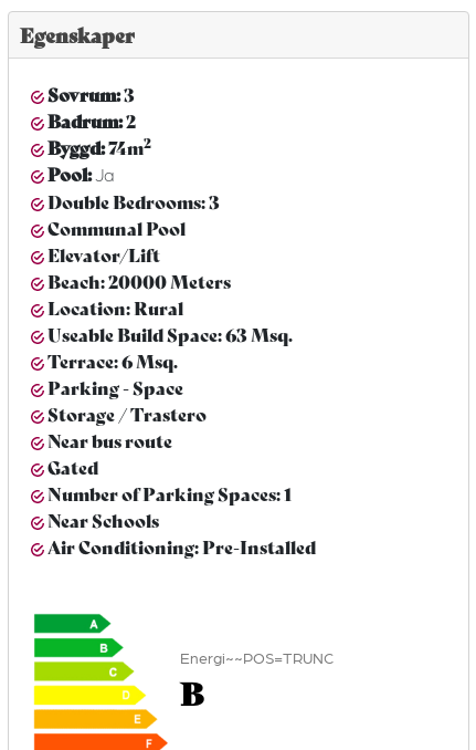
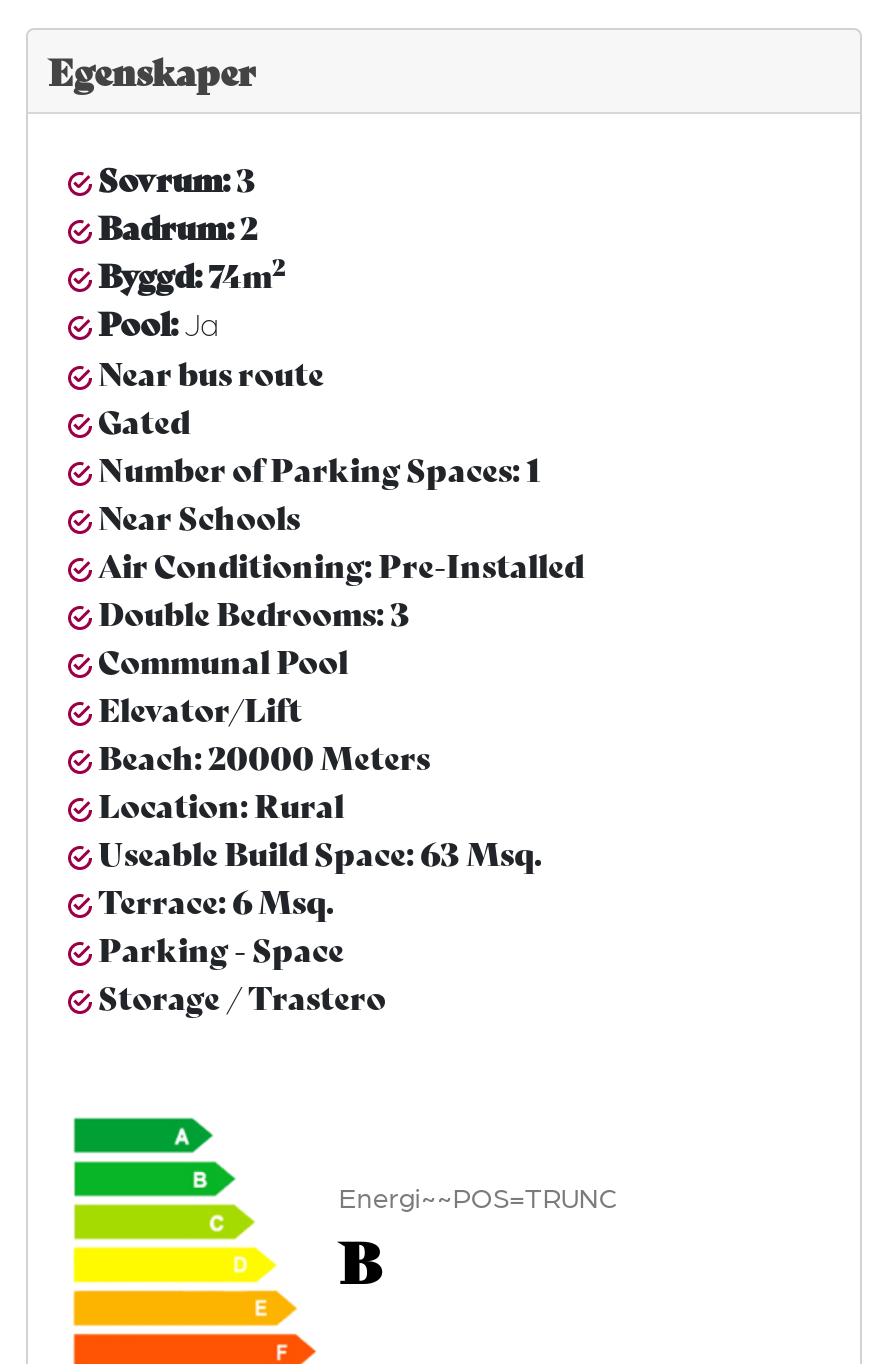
moved [44,188,293,426] -> [92,588,542,1018]: Double Bedrooms: 3 | Communal Pool | Elevator/Lift | ... | Parking - Space | Storage / Trastero
moved [44,427,316,559] -> [92,348,584,586]: Near bus route | Gated | Number of Parking Spaces: 1 | Near Schools | Air Conditioning: Pre-Installed

